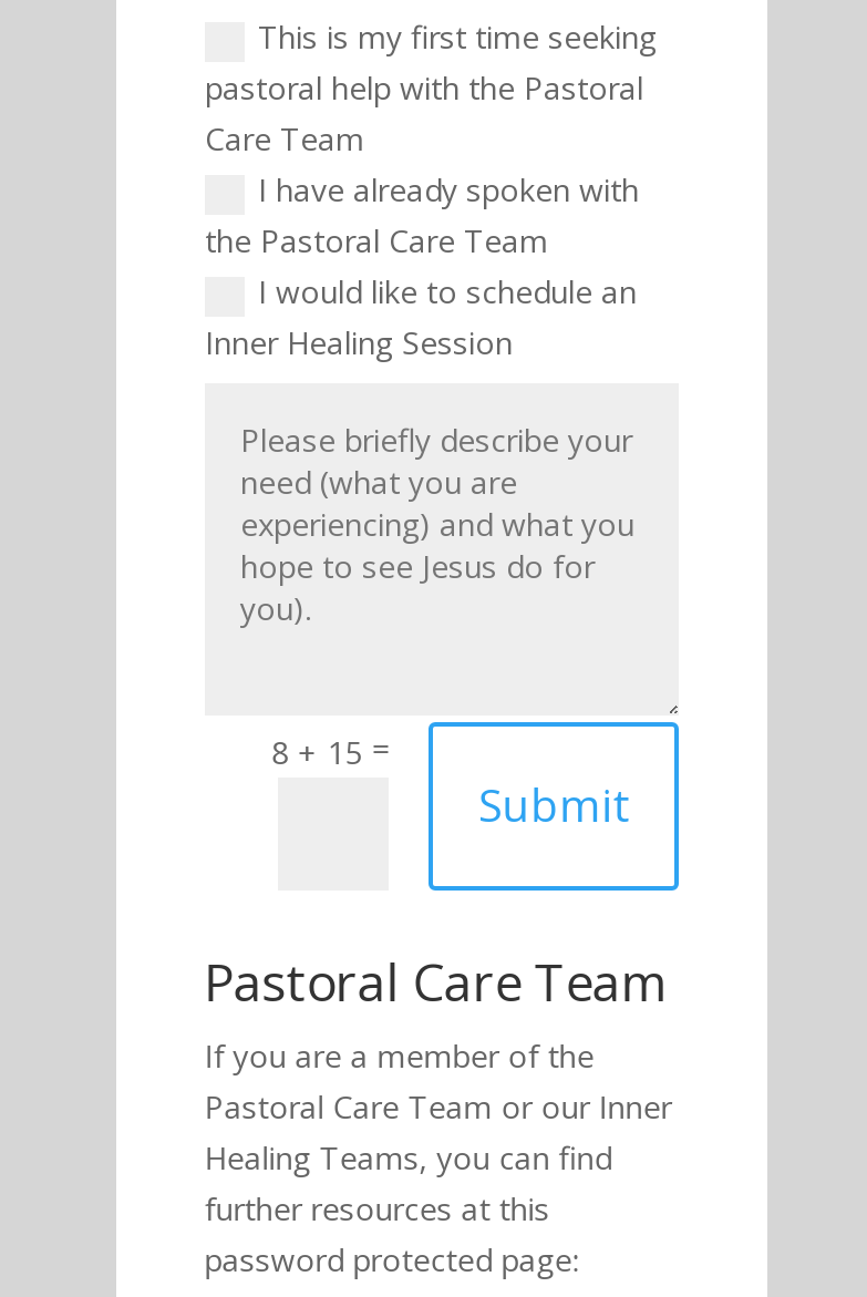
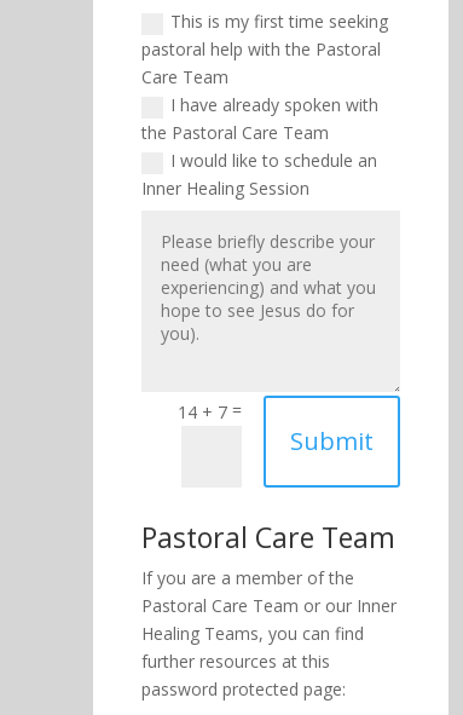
[272,727,389,773] 8 + 15 = -> [178,399,242,424] 14 + 7 =

